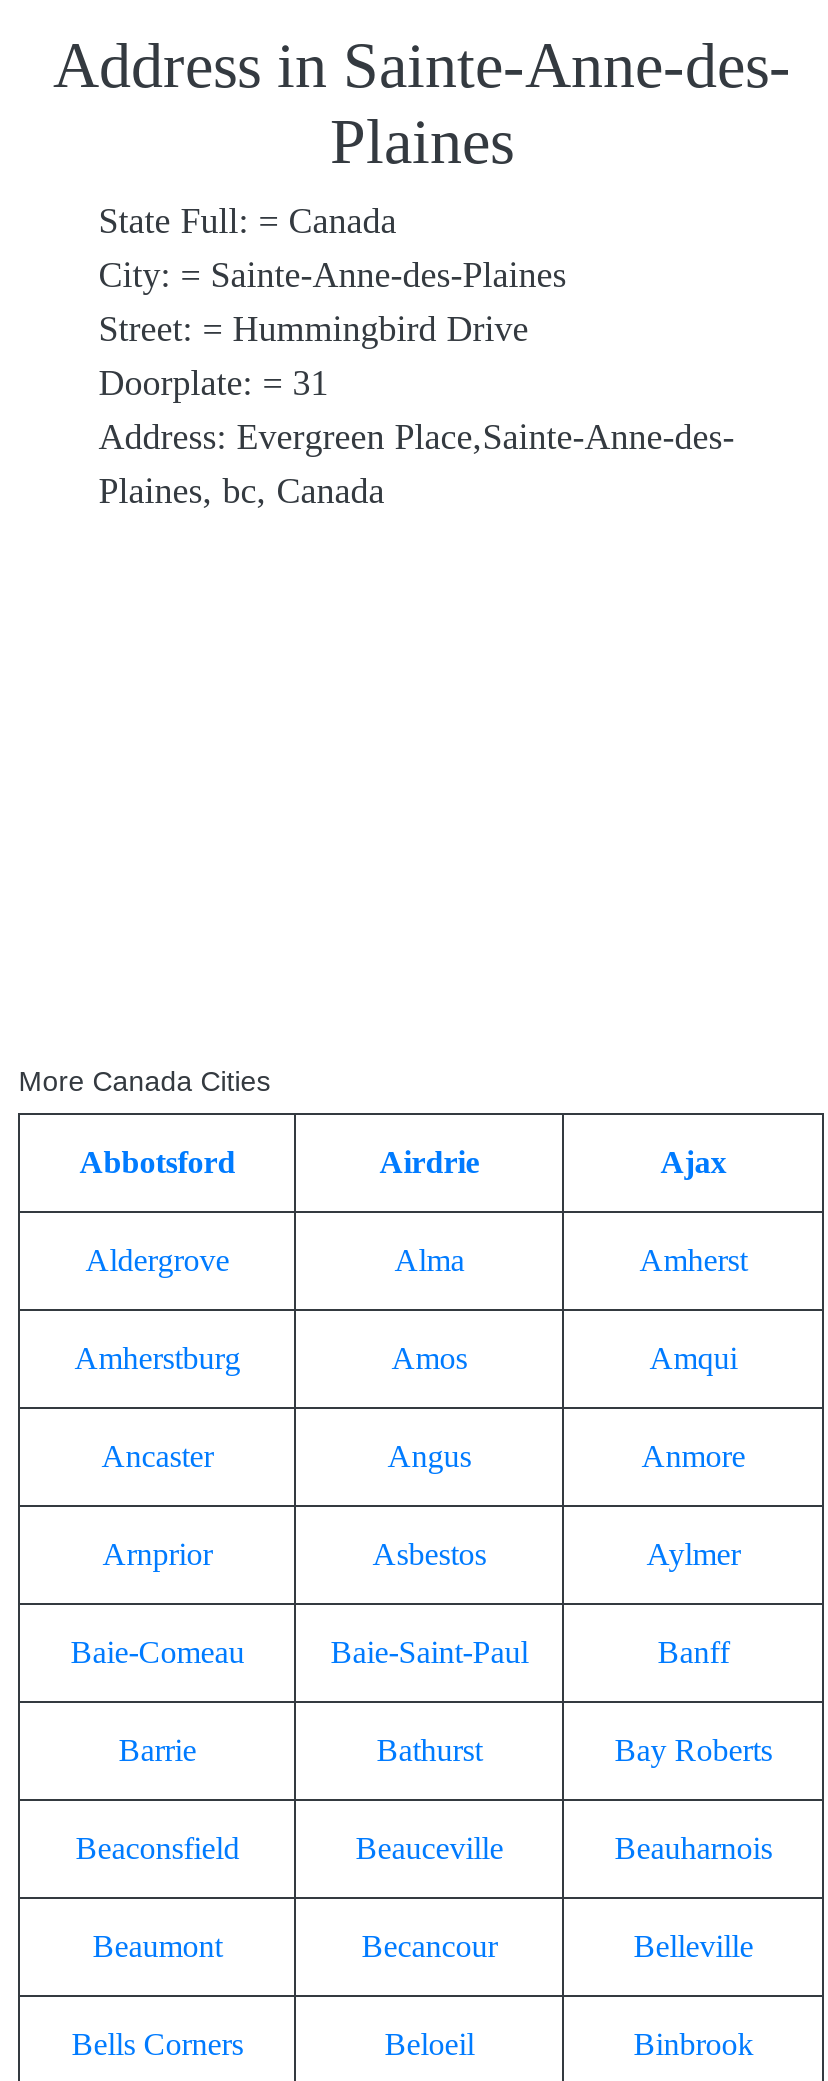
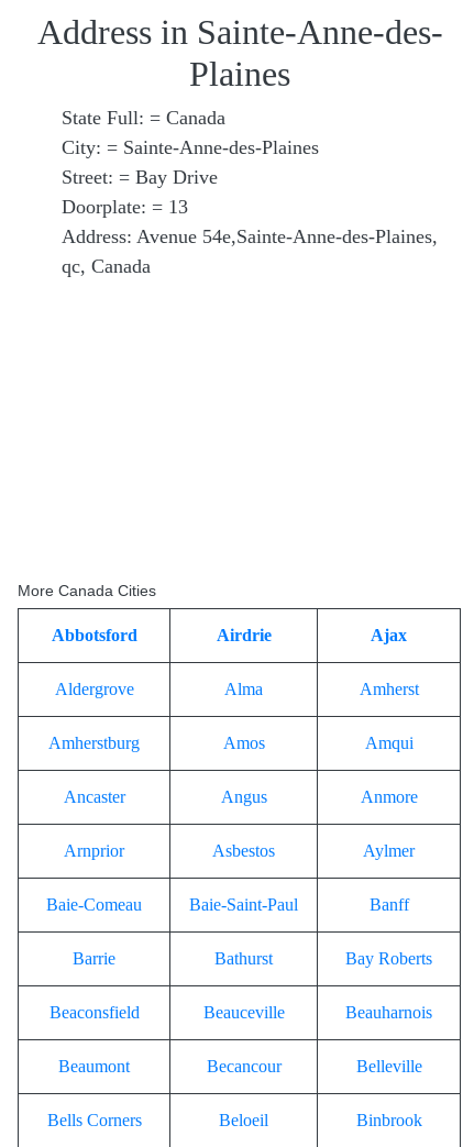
[99,309,735,511] Street: = Hummingbird Drive | Doorplate: = 31 | Address: Evergreen Place,Sainte-Anne-des- | Plaines, bc, Canada -> [62,166,438,277] Street: = Bay Drive | Doorplate: = 13 | Address: Avenue 54e,Sainte-Anne-des-Plaines, | qc, Canada

